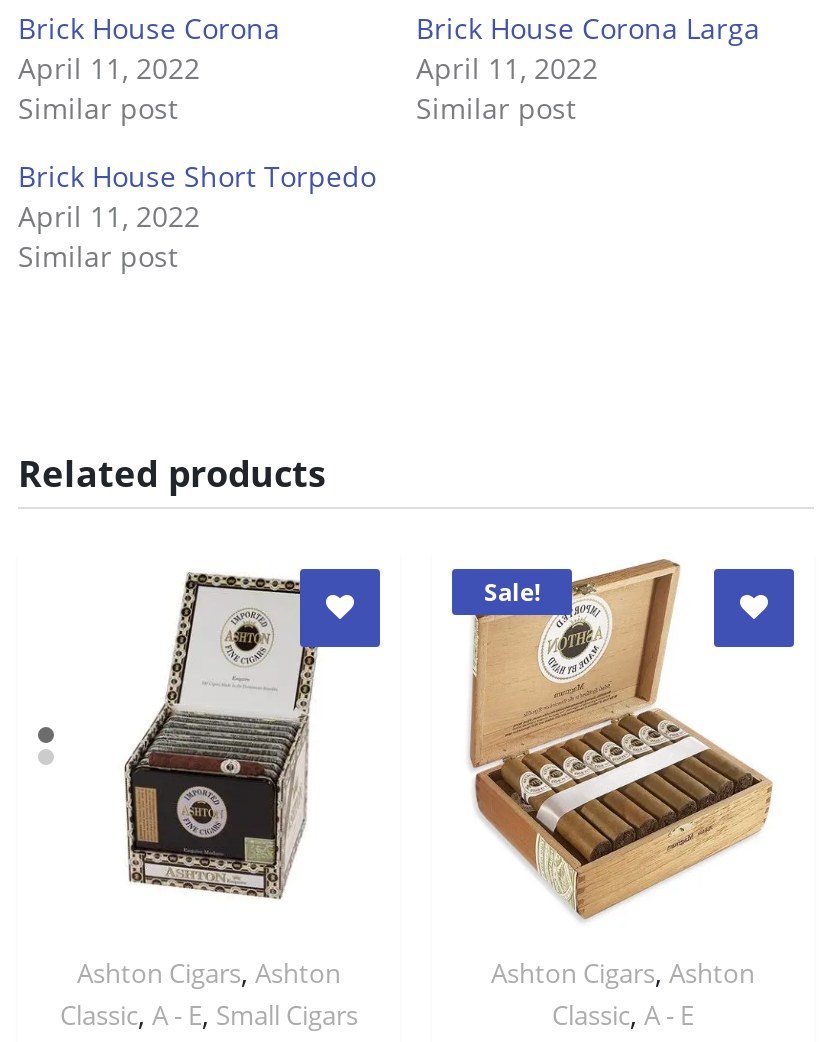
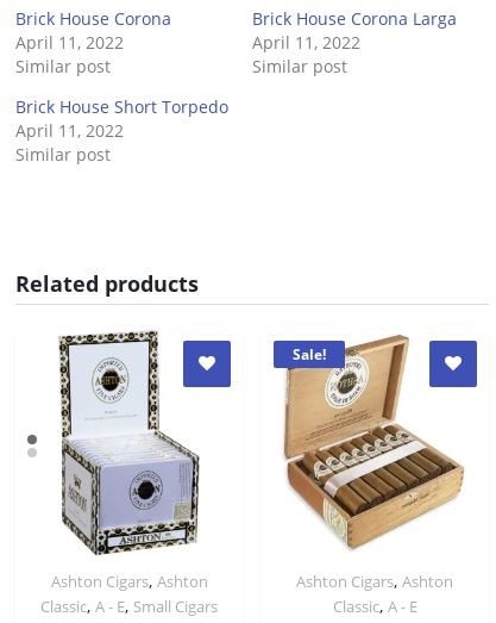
[92,553,326,929] [image] -> [58,330,201,556] [image]

